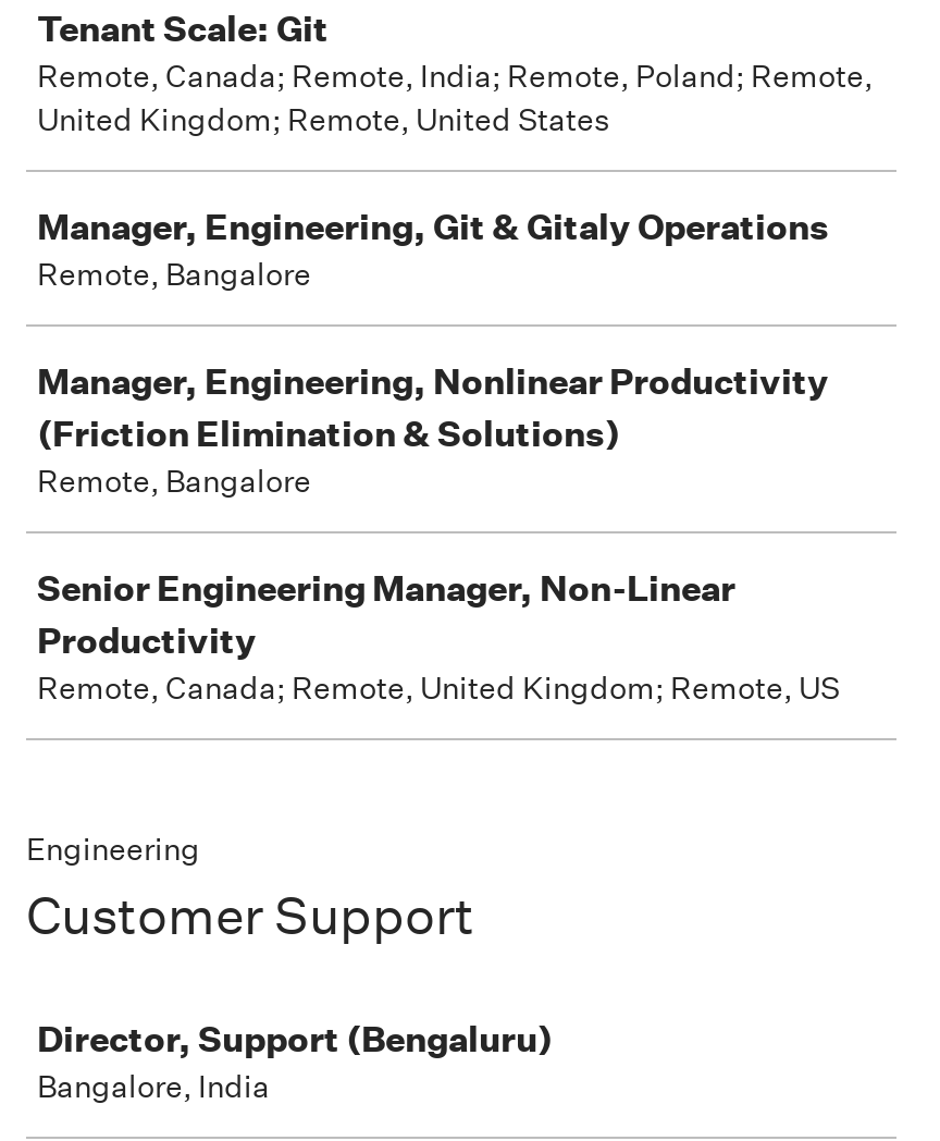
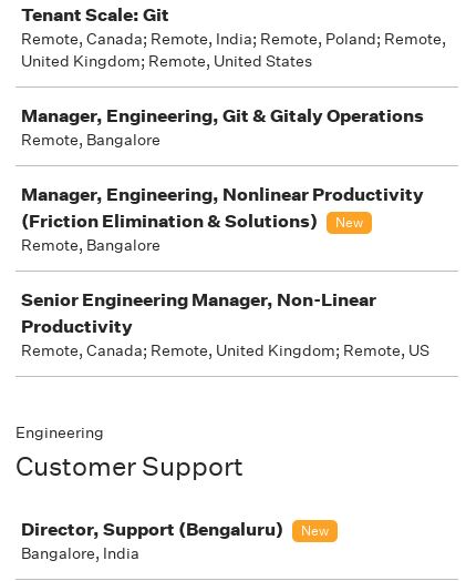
none -> [335,213,363,232] New
none -> [301,521,329,540] New

